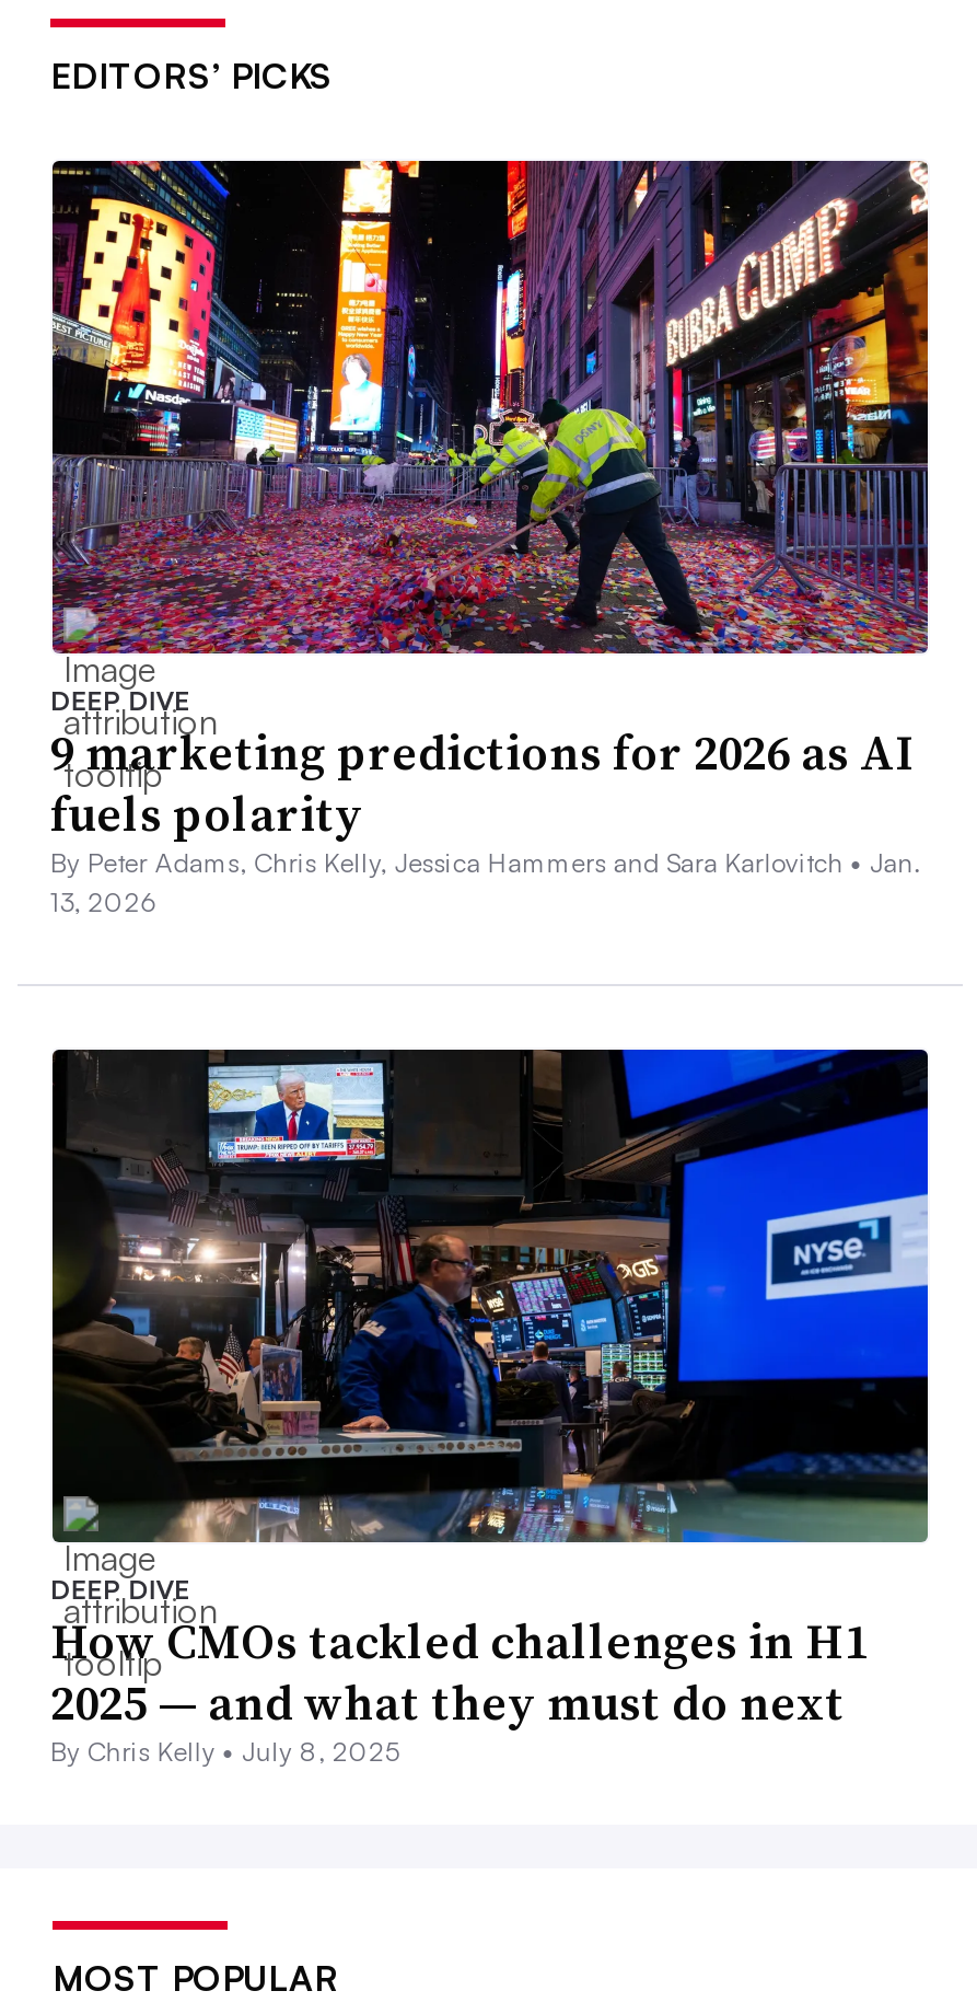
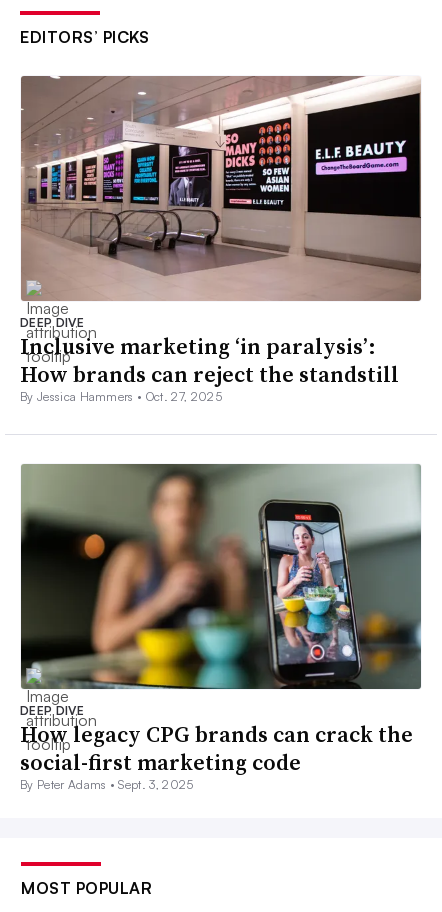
[50,159,930,917] [image] | 9 marketing predictions for 2026 as AI | fuels polarity | By Peter Adams, Chris Kelly, Jessica Hammers and Sara Karlovitch • Jan. | 13, 2026 -> [20,75,421,404] [image] | Inclusive marketing ‘in paralysis’: | How brands can reject the standstill | By Jessica Hammers • Oct. 27, 2025
[50,1047,930,1767] [image] | How CMOs tackled challenges in H1 | 2025 — and what they must do next | By Chris Kelly • July 8, 2025 -> [20,464,422,792] [image] | How legacy CPG brands can crack the | social-first marketing code | By Peter Adams • Sept. 3, 2025

